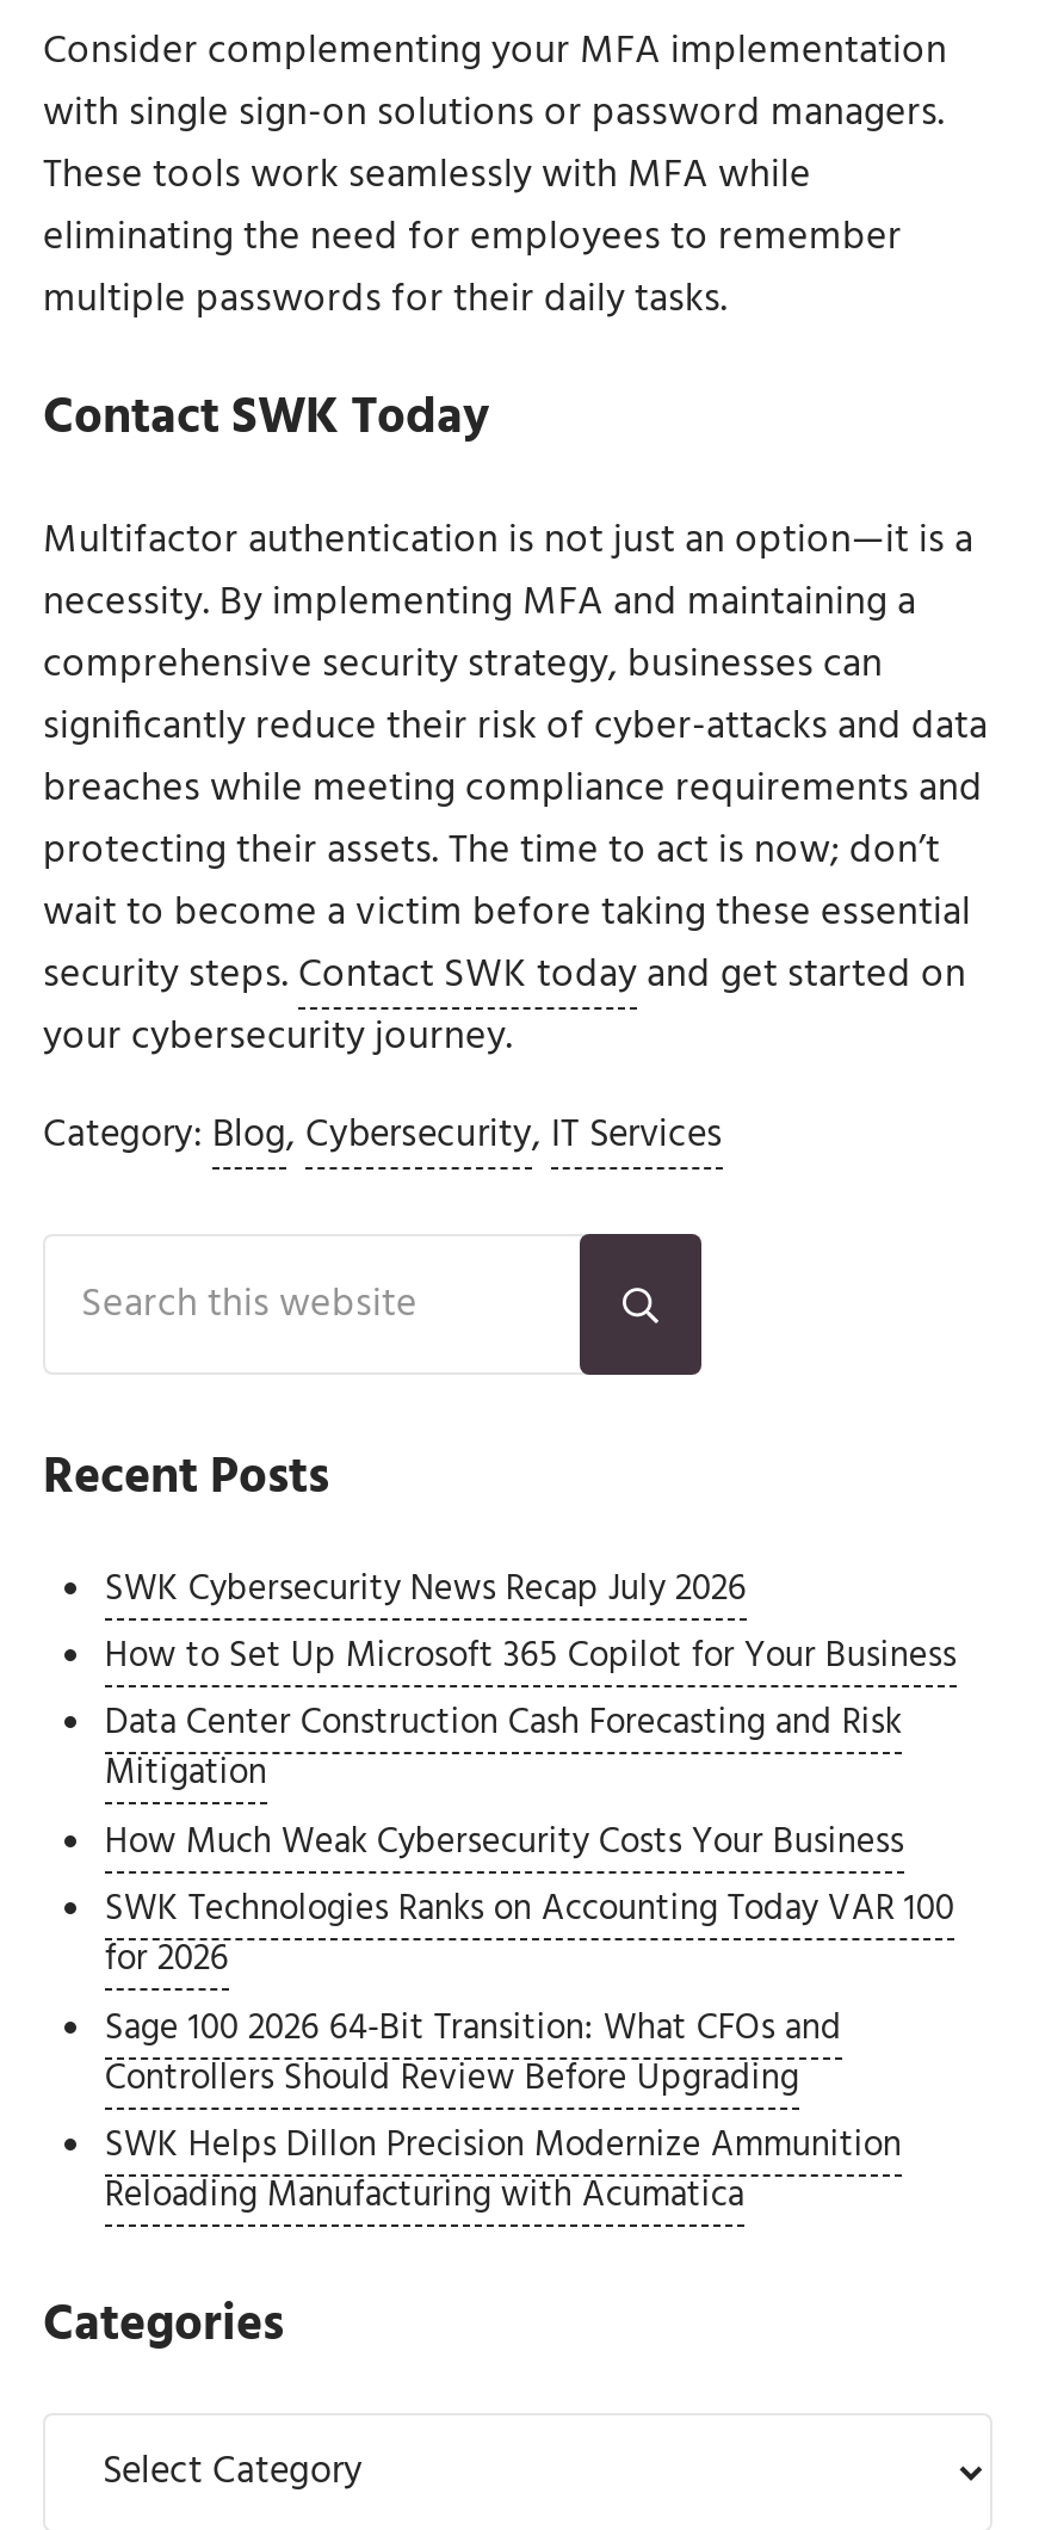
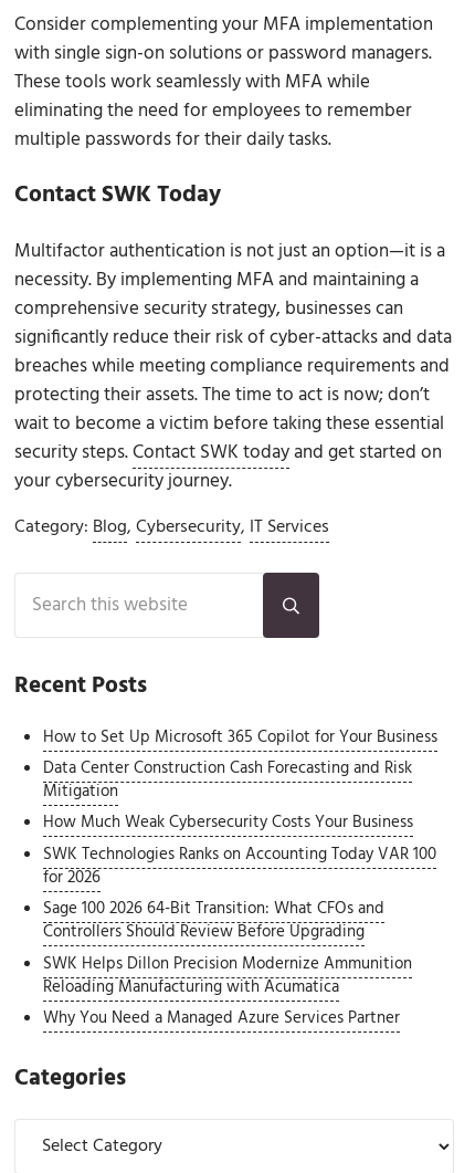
[105,1560,747,1618] SWK Cybersecurity News Recap July 2026 -> none
moved [105,1628,956,2225] -> [43,724,437,1000]: How to Set Up Microsoft 365 Copilot for Your Business | Data Center Construction Cash Forecasting and Risk | Mitigation | ... | SWK Helps Dillon Precision Modernize Ammunition | Reloading Manufacturing with Acumatica
none -> [43,1005,400,1032] Why You Need a Managed Azure Services Partner

